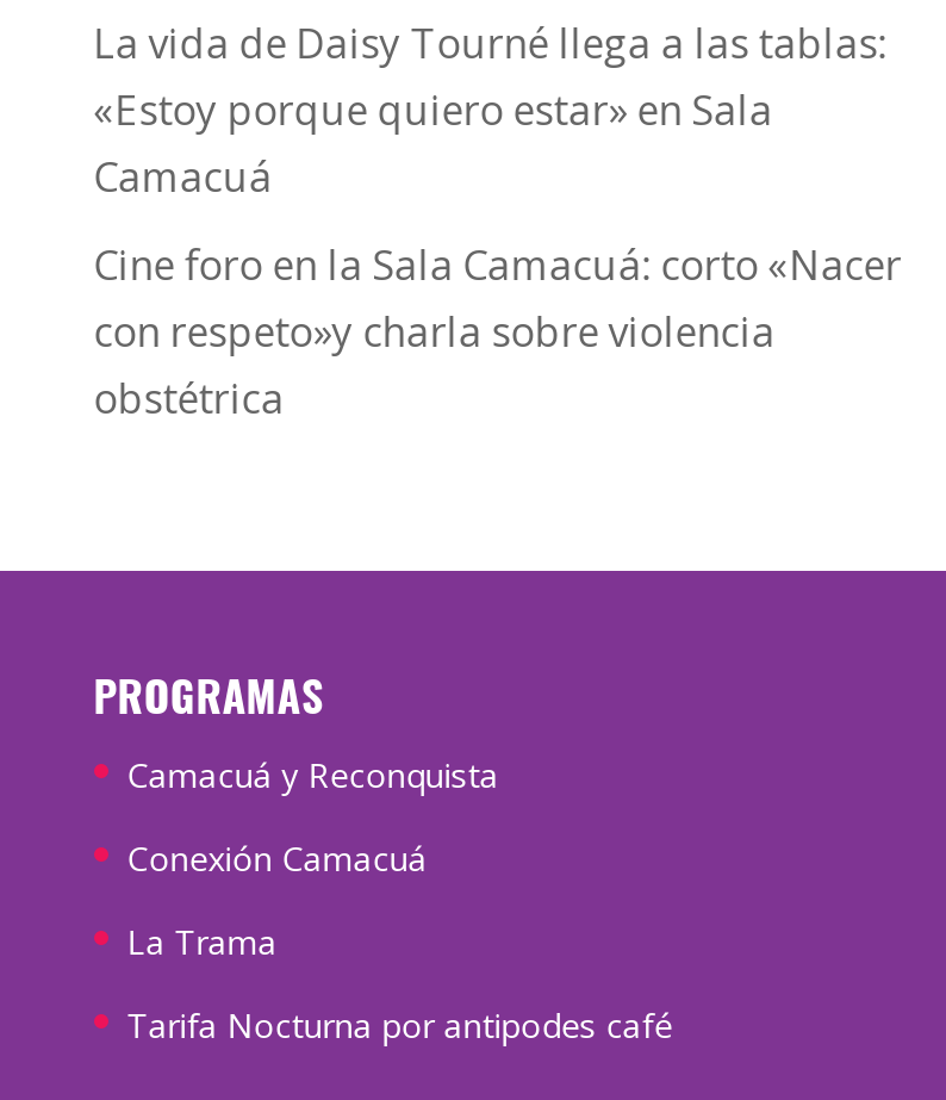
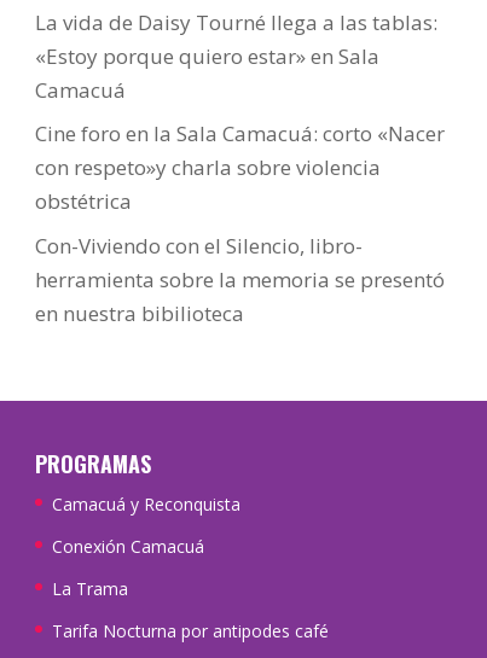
none -> [35,232,444,327] Con-Viviendo con el Silencio, libro- | herramienta sobre la memoria se presentó | en nuestra bibilioteca

